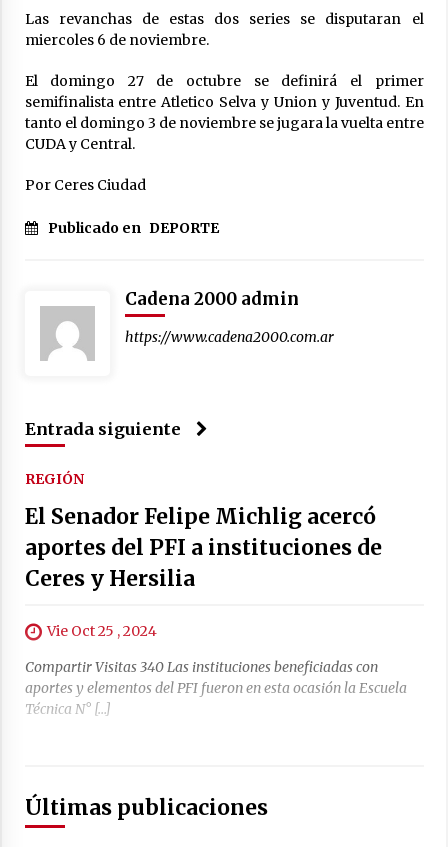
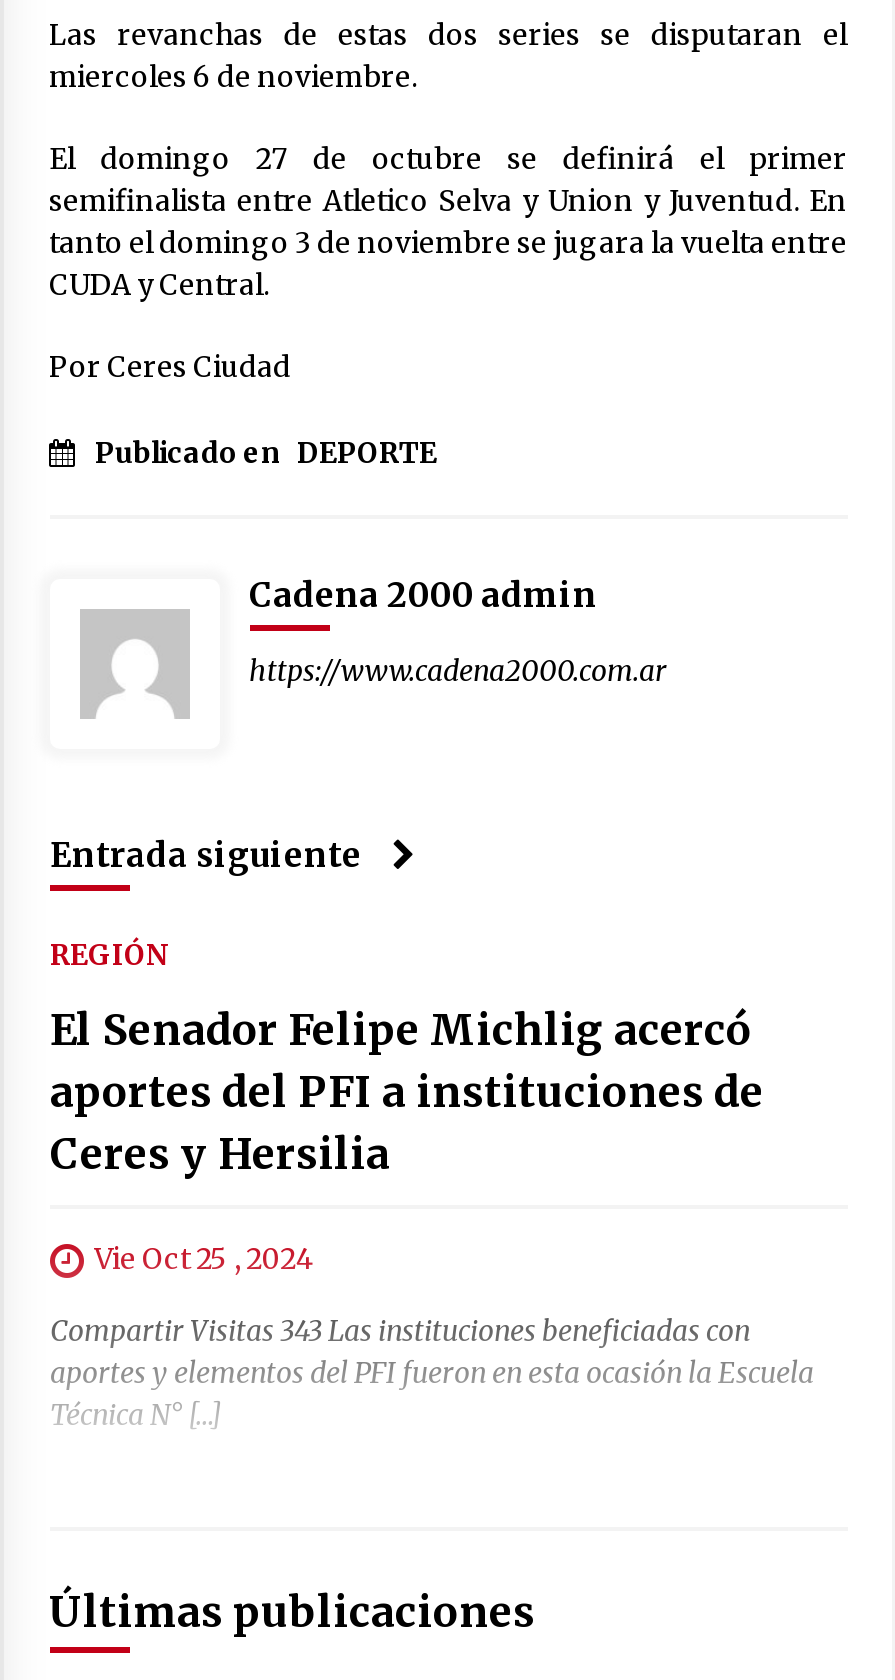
[24,658,377,676] Compartir Visitas 340 Las instituciones beneficiadas con -> [49,1313,749,1349] Compartir Visitas 343 Las instituciones beneficiadas con

